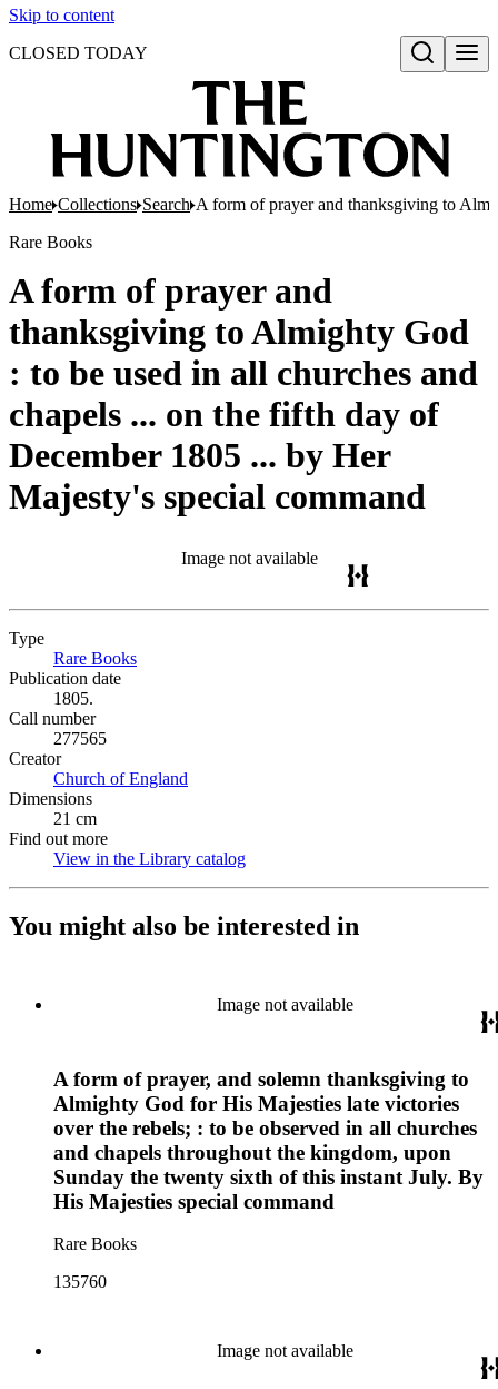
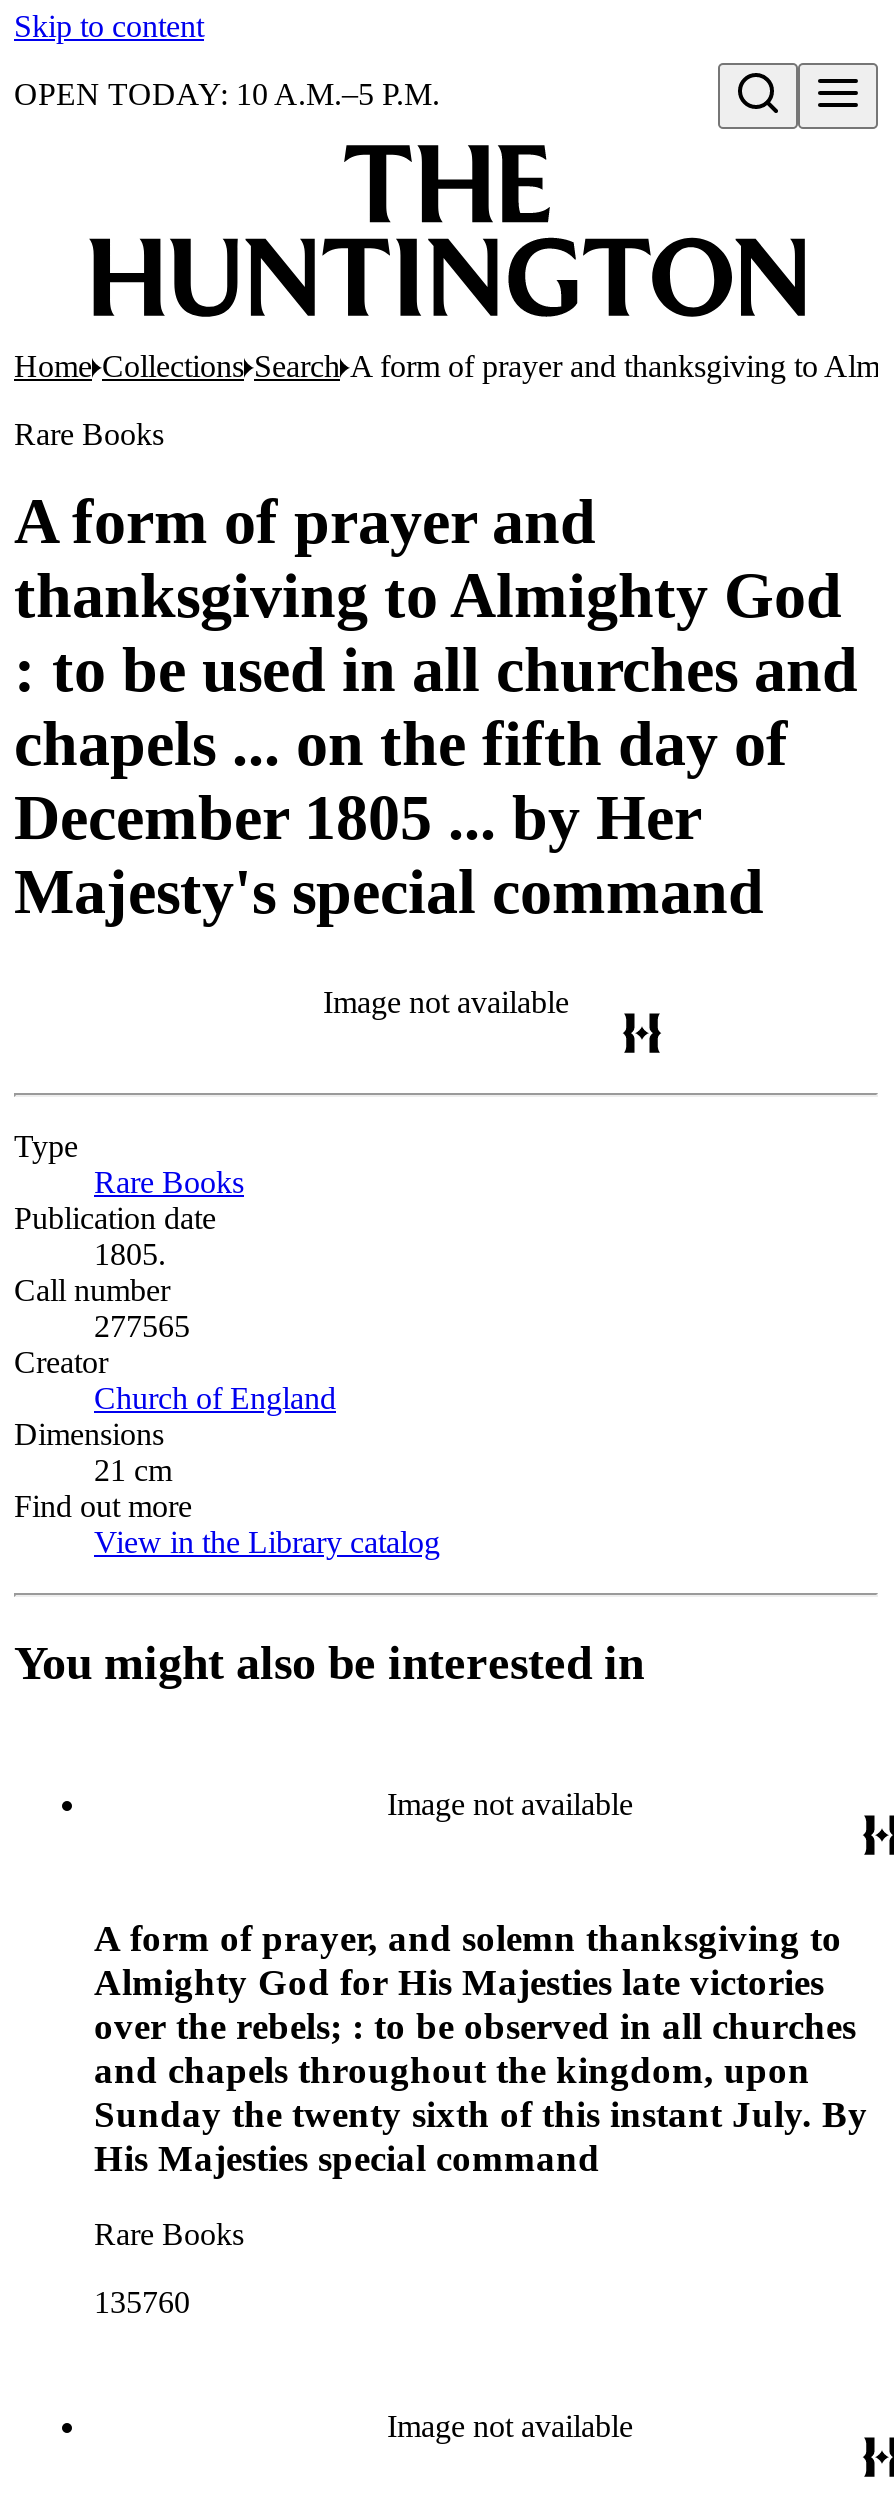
[9,43,148,62] CLOSED TODAY -> [14,77,440,111] OPEN TODAY: 10 A.M.–5 P.M.

